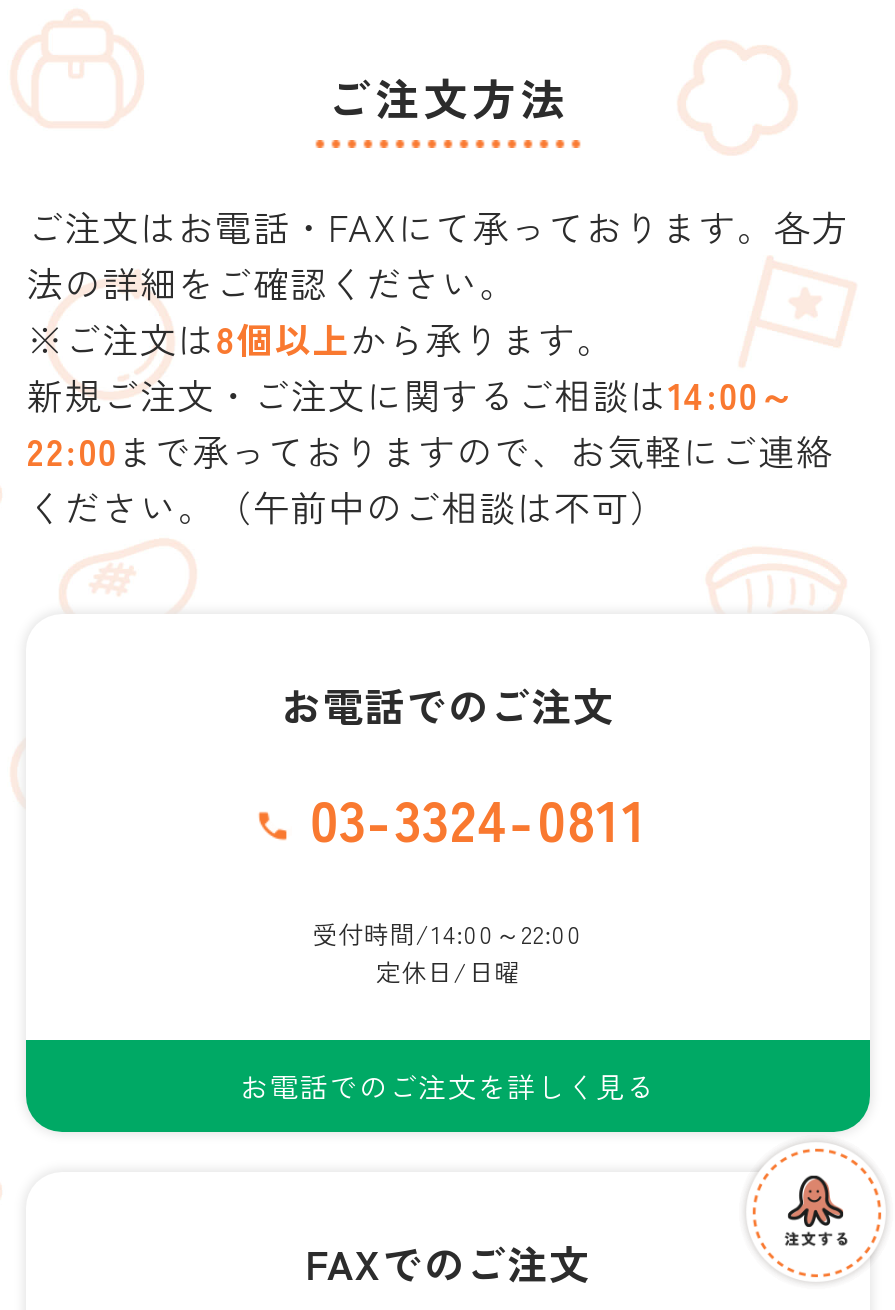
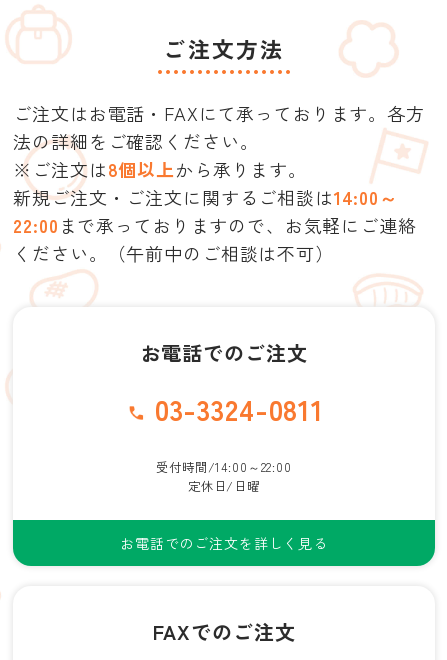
[750,1146,884,1280] [image] -> none

